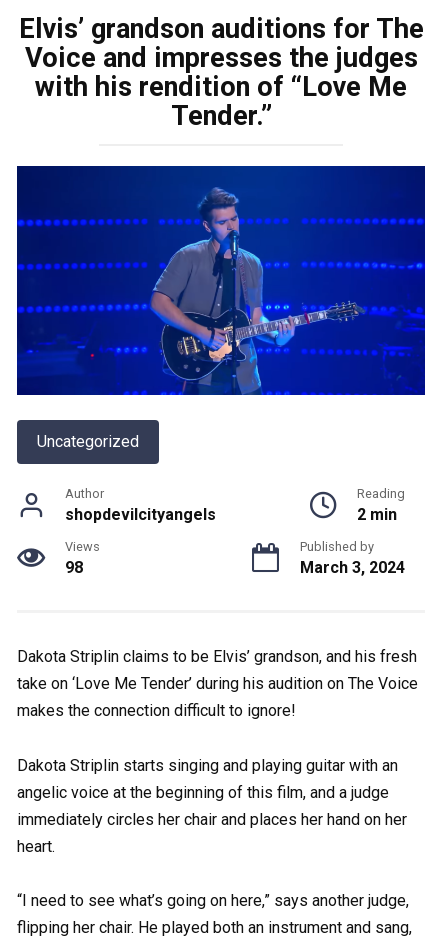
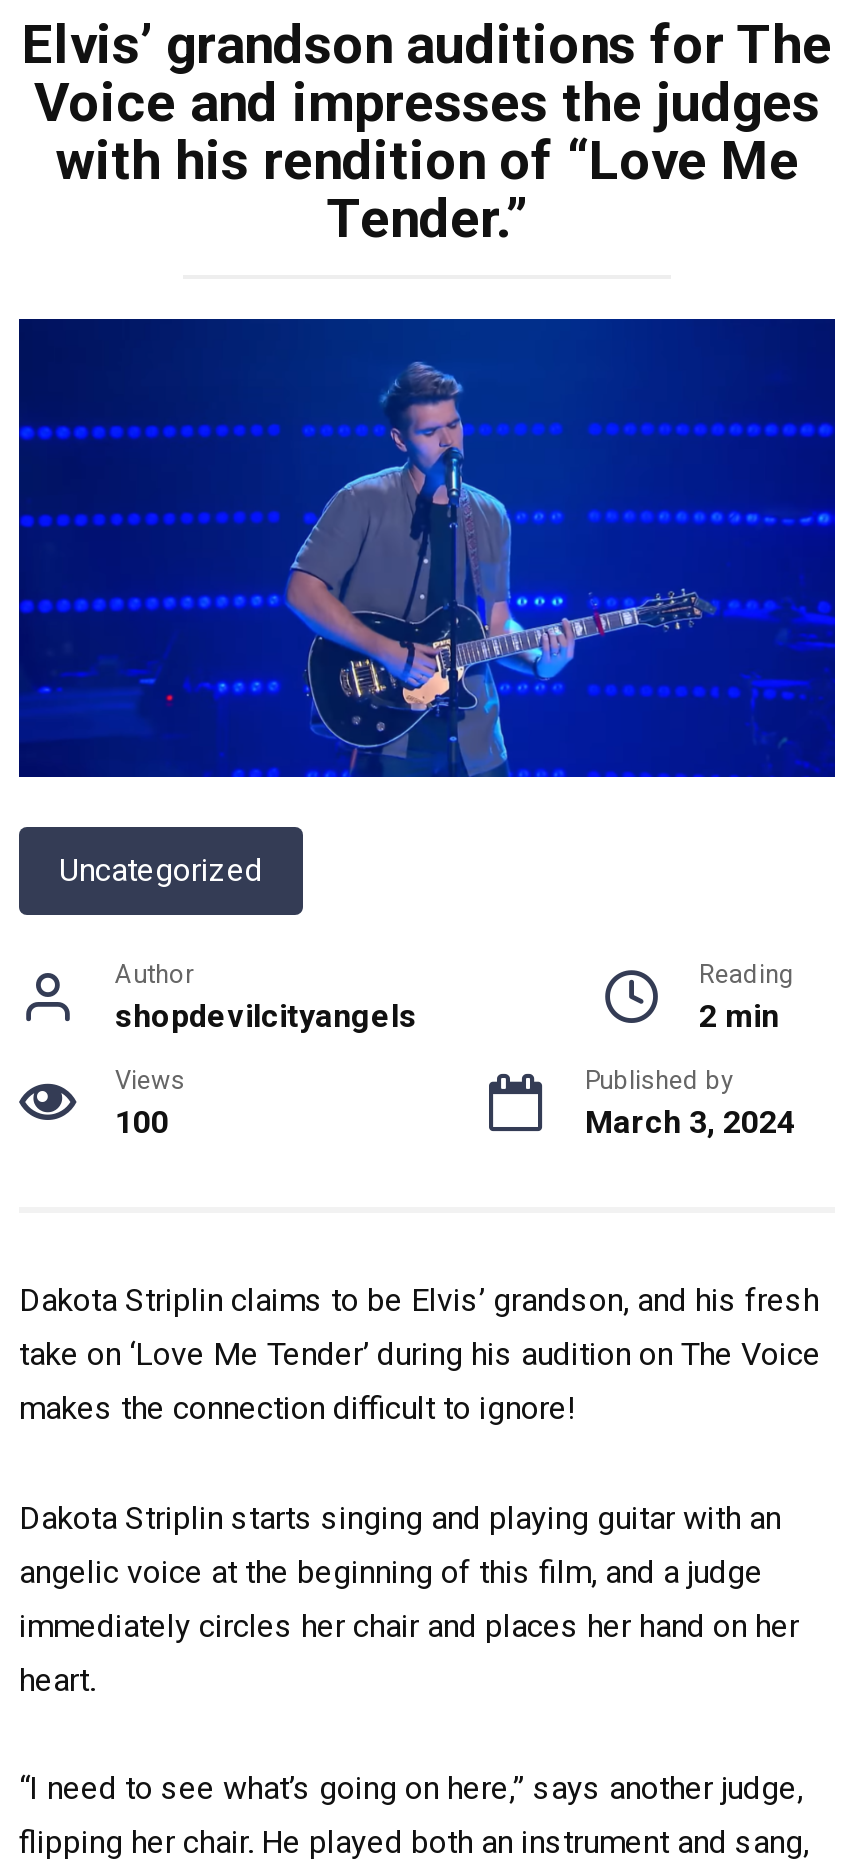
[65,558,83,577] 98 -> [115,1104,169,1142] 100

